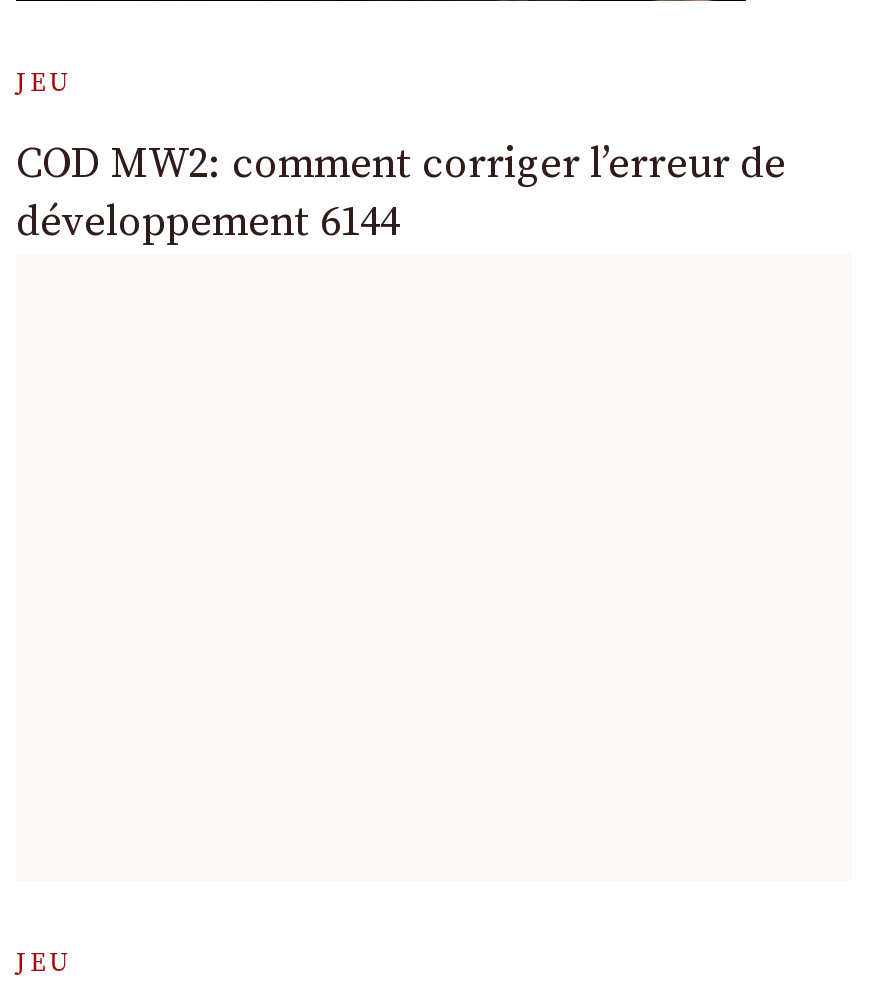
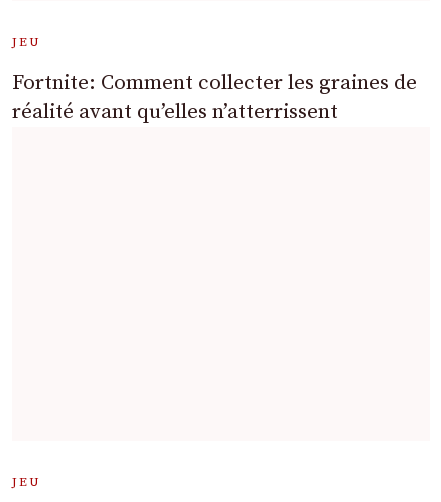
[16,140,786,250] COD MW2: comment corriger l’erreur de | développement 6144 -> [12,70,417,125] Fortnite: Comment collecter les graines de | réalité avant qu’elles n’atterrissent

